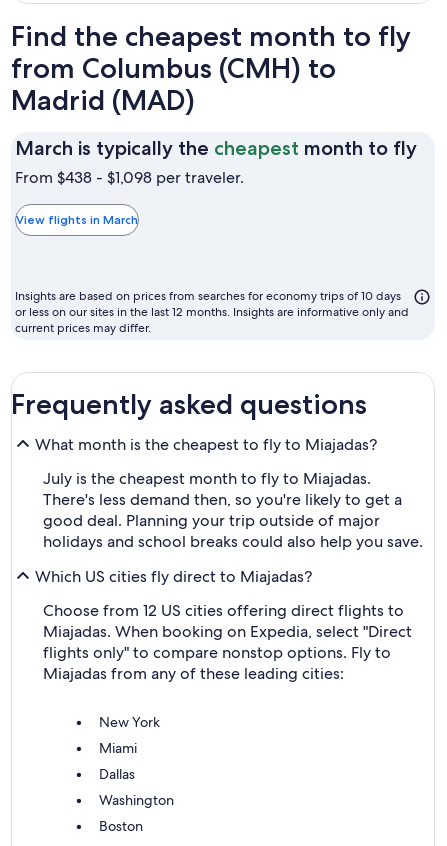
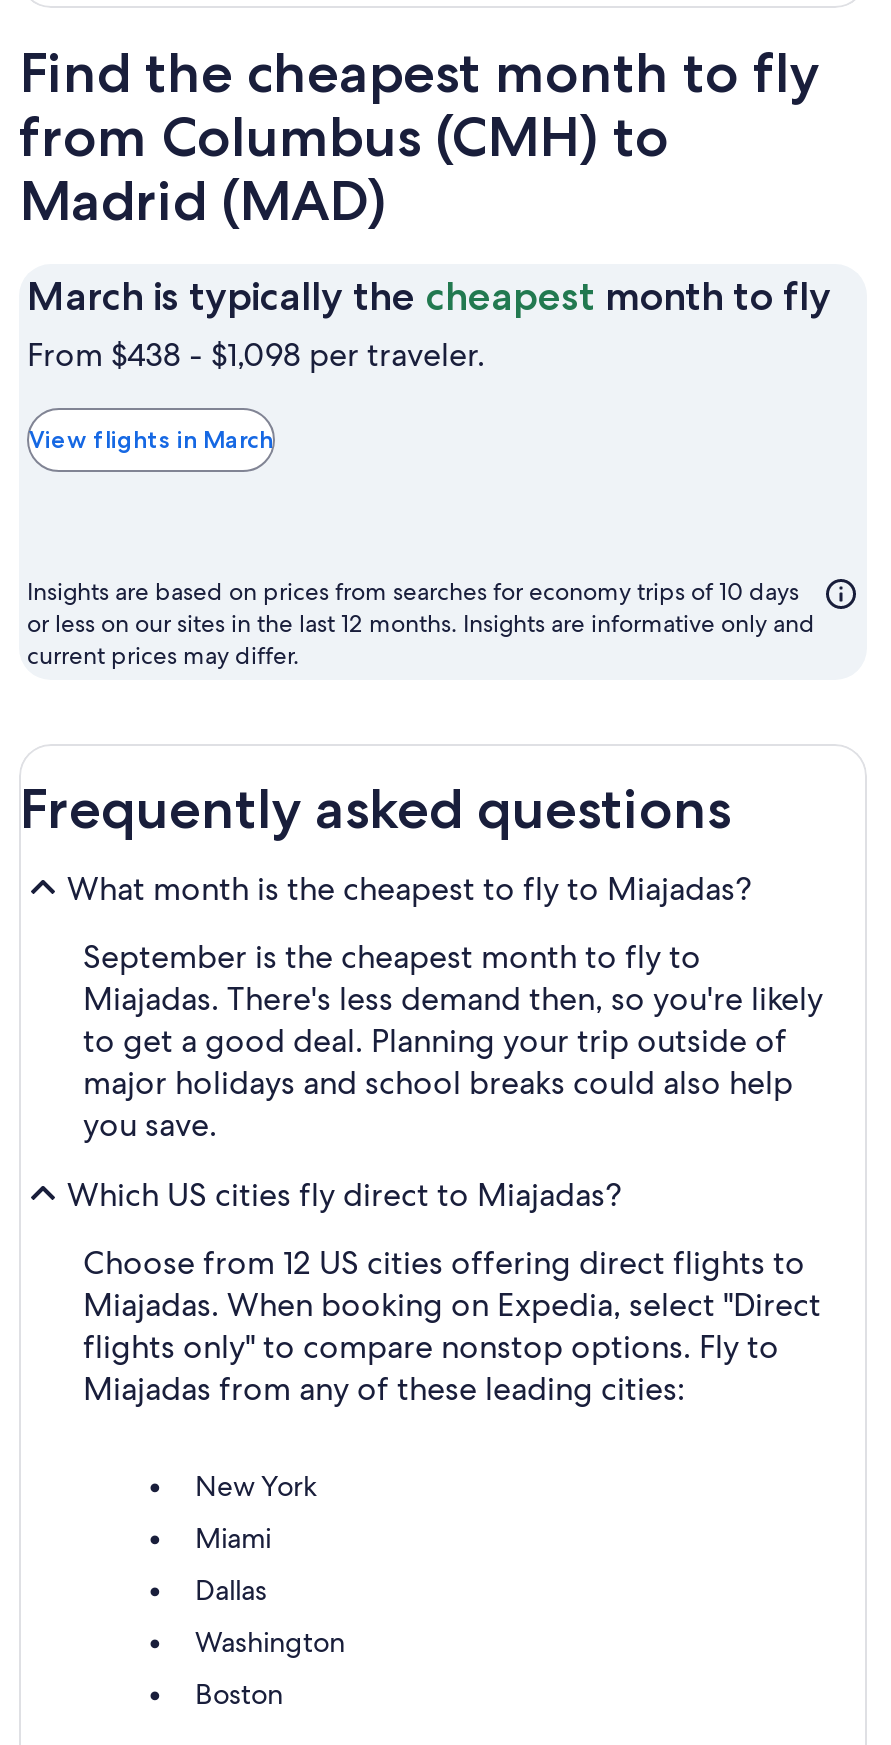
[43,468,423,552] July is the cheapest month to fly to Miajadas. | There's less demand then, so you're likely to get a | good deal. Planning your trip outside of major | holidays and school breaks could also help you save. -> [83,936,823,1146] September is the cheapest month to fly to | Miajadas. There's less demand then, so you're likely | to get a good deal. Planning your trip outside of | major holidays and school breaks could also help | you save.

